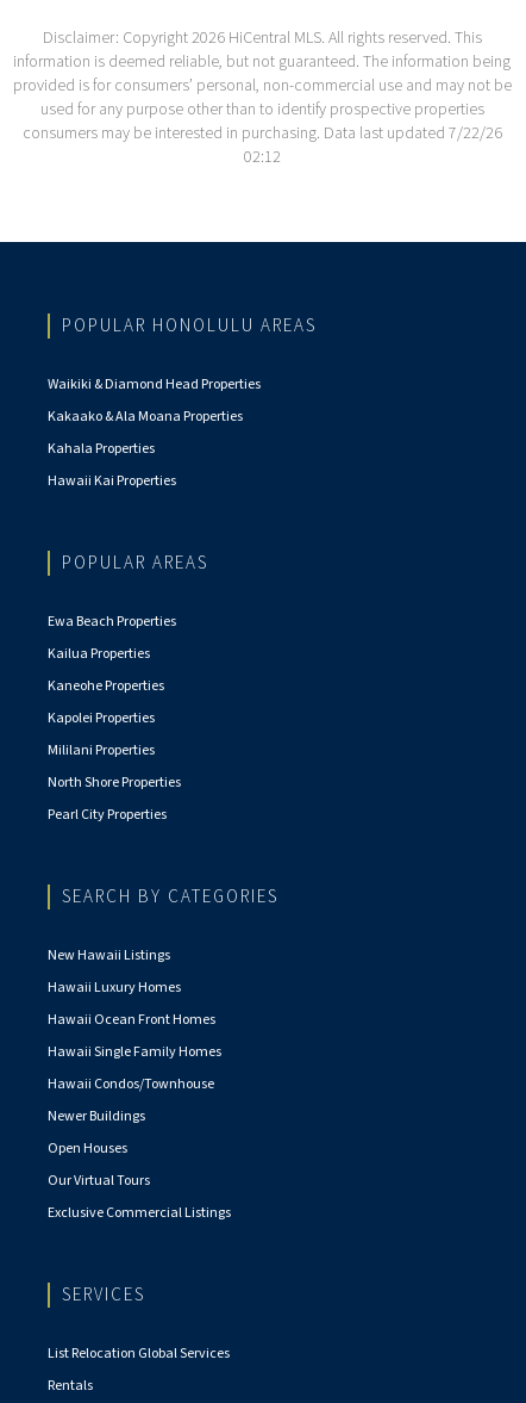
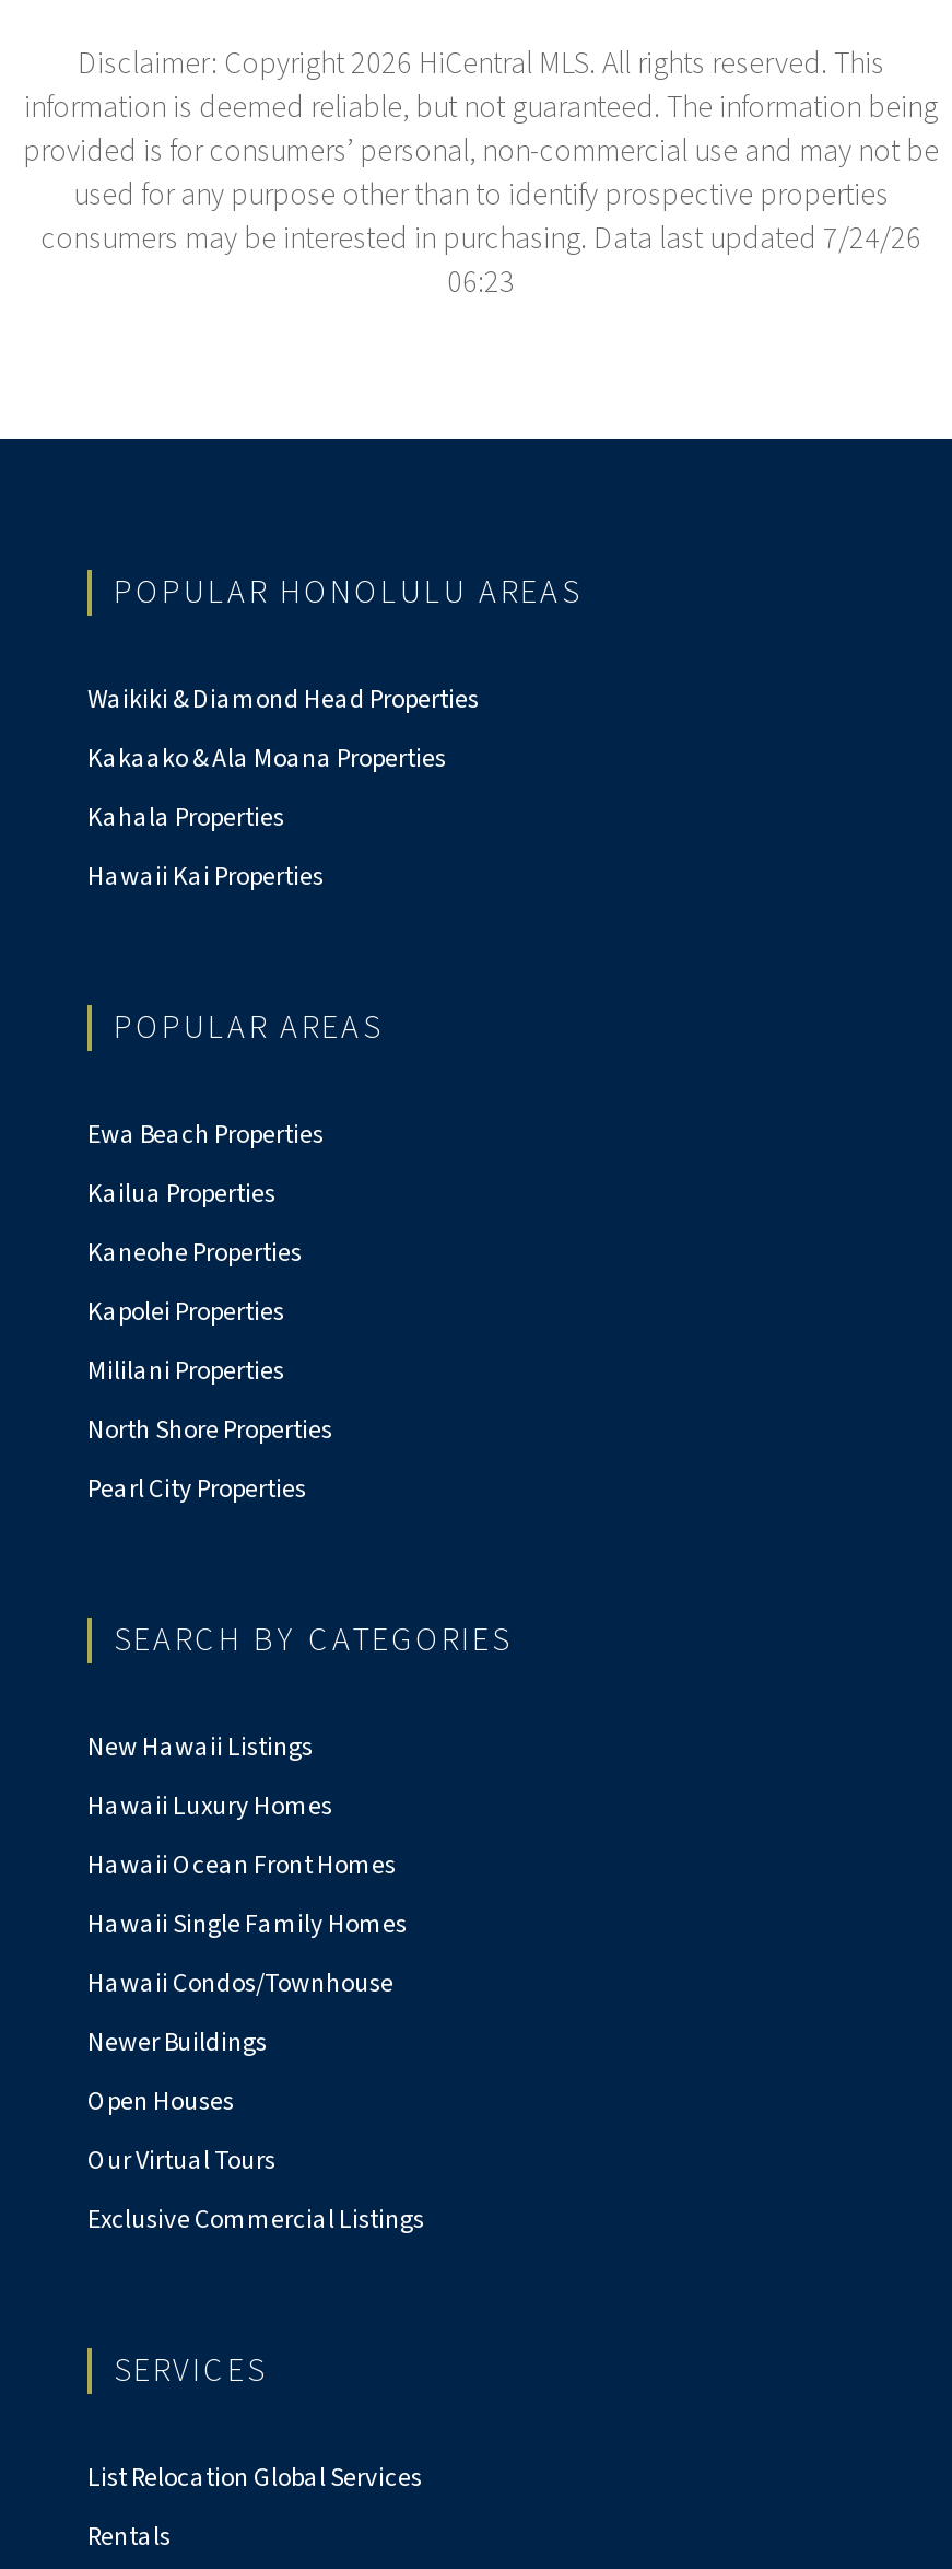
[22,122,502,145] consumers may be interested in purchasing. Data last updated 7/22/26 -> [40,218,921,261] consumers may be interested in purchasing. Data last updated 7/24/26
[243,145,280,169] 02:12 -> [447,261,515,305] 06:23

